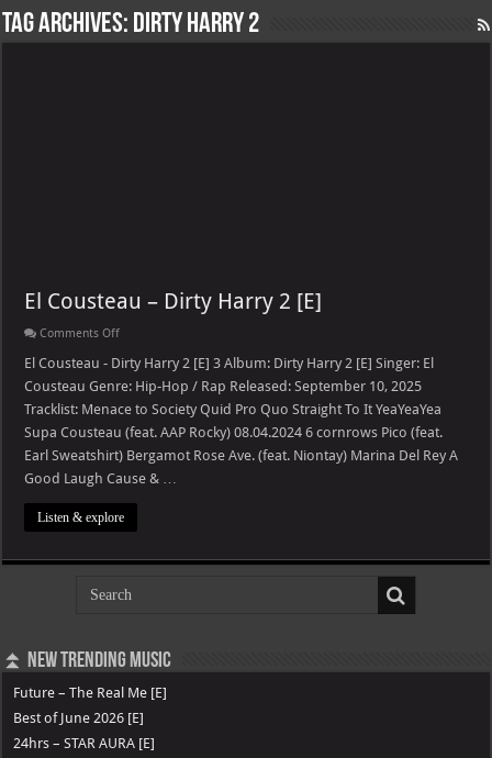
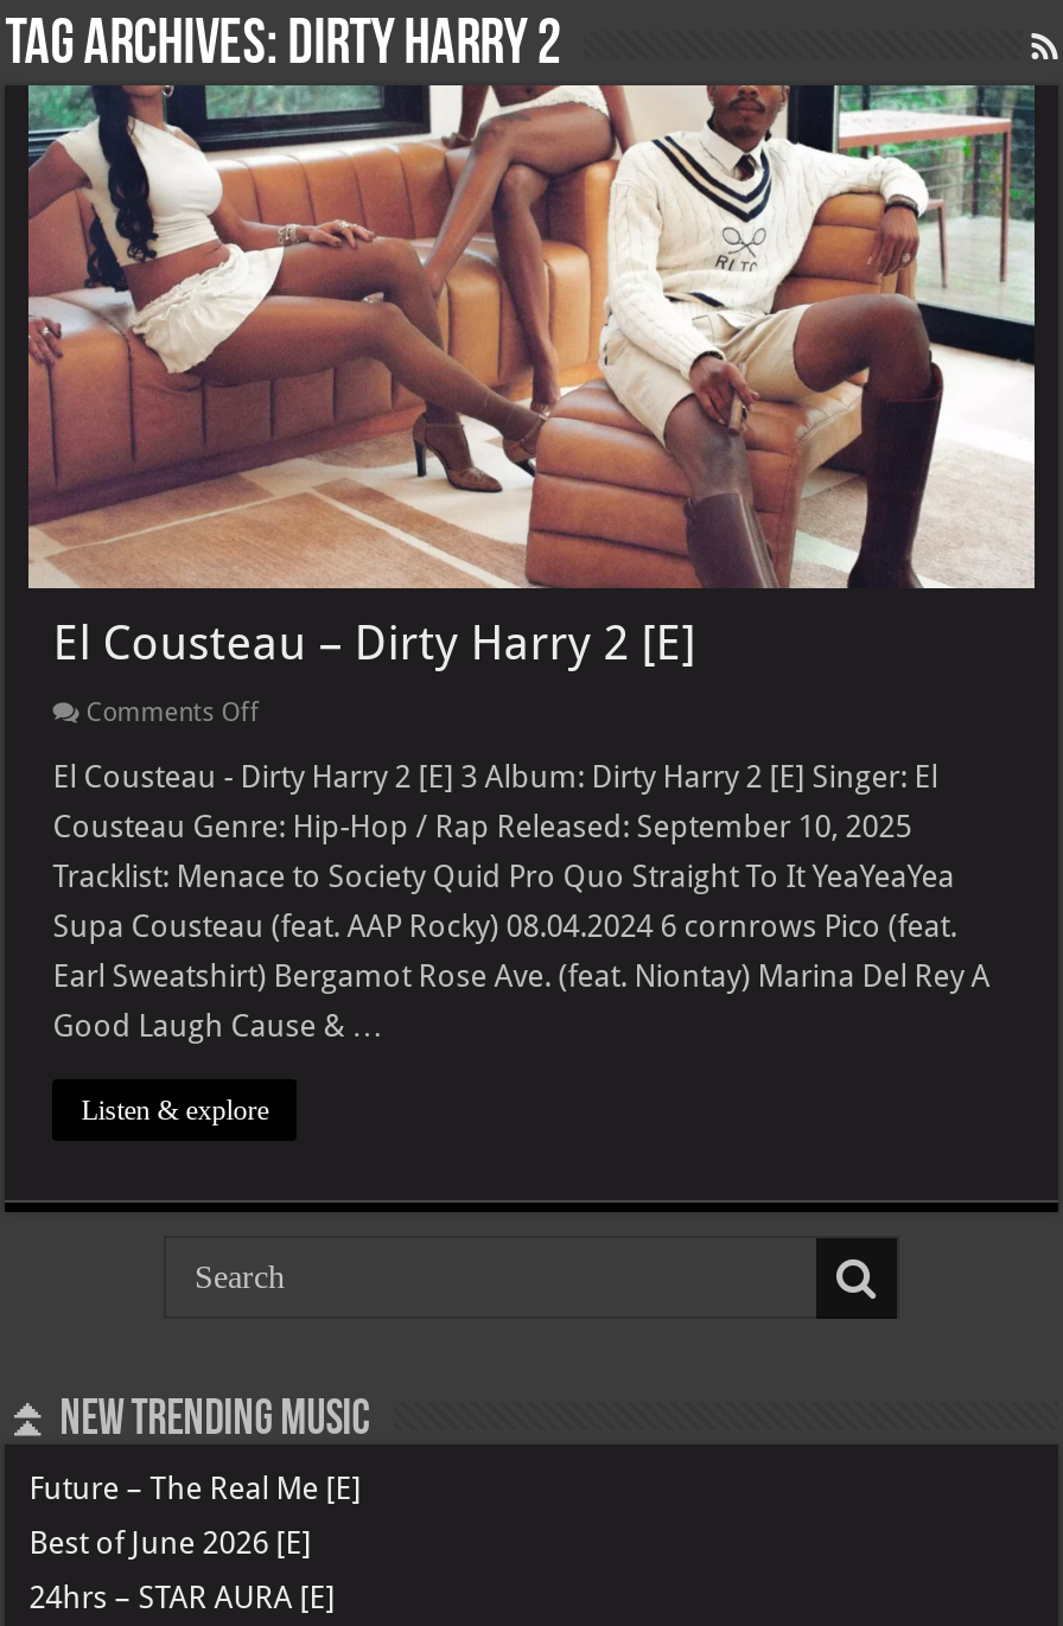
none -> [26,83,1037,591] [image]

